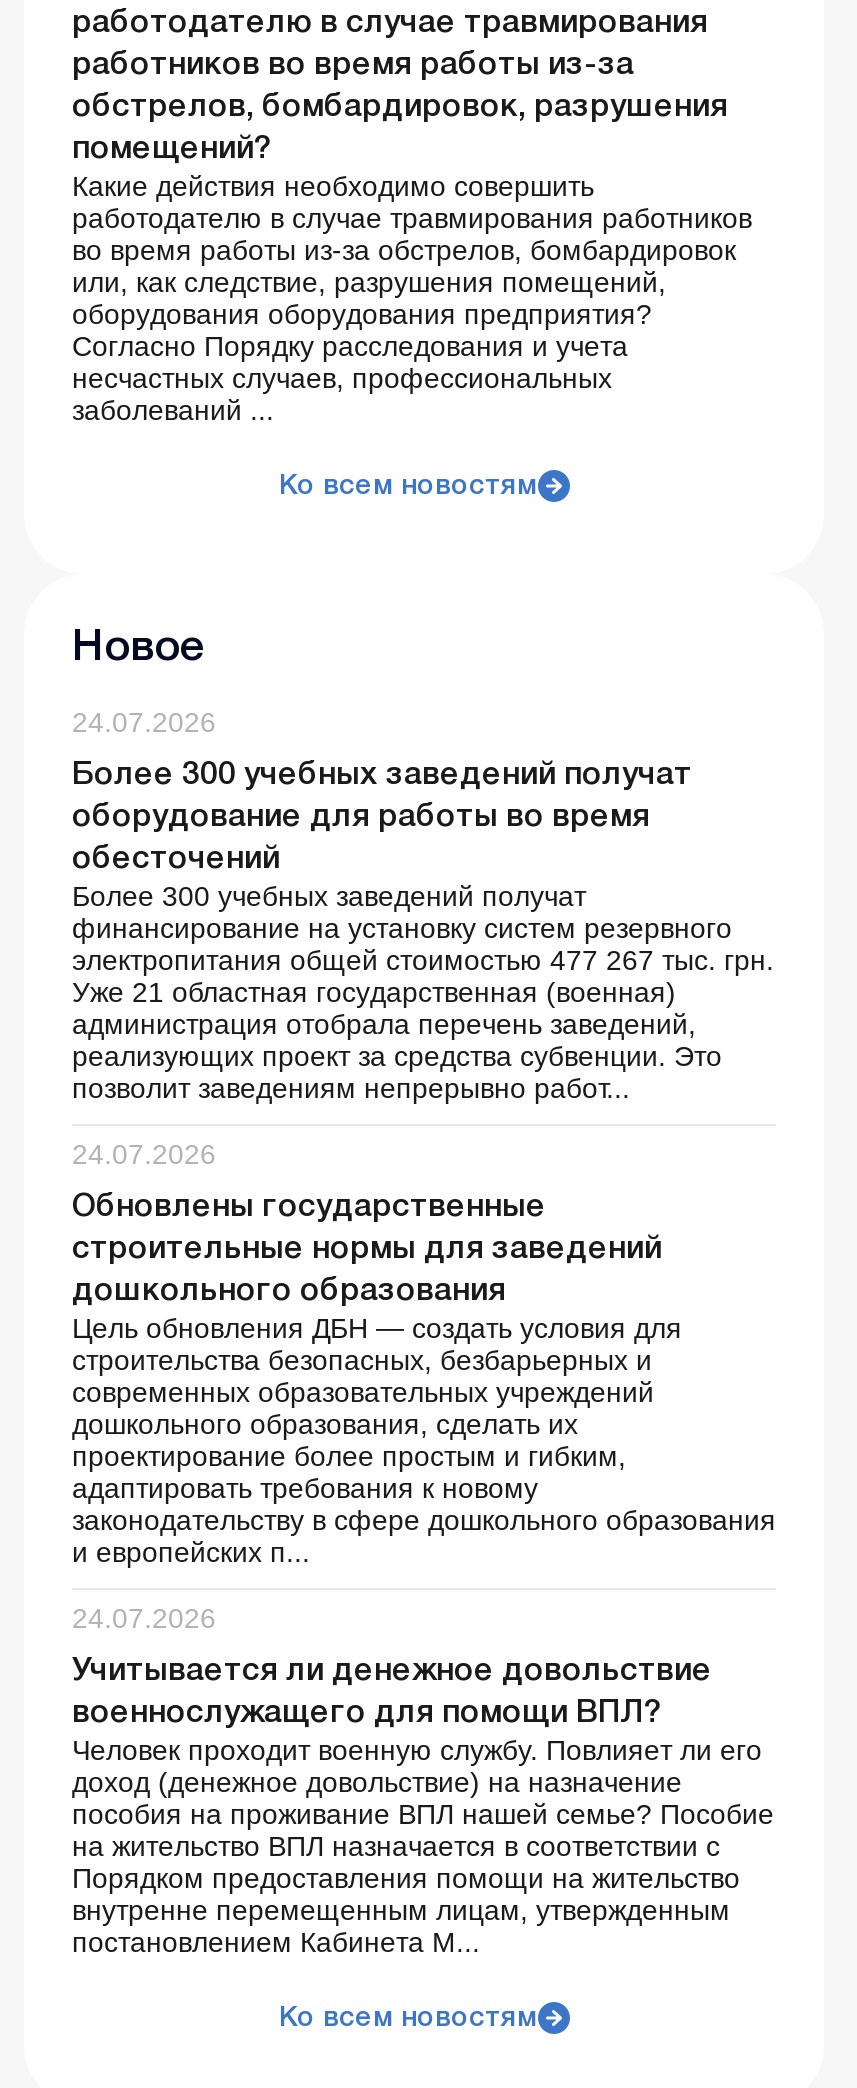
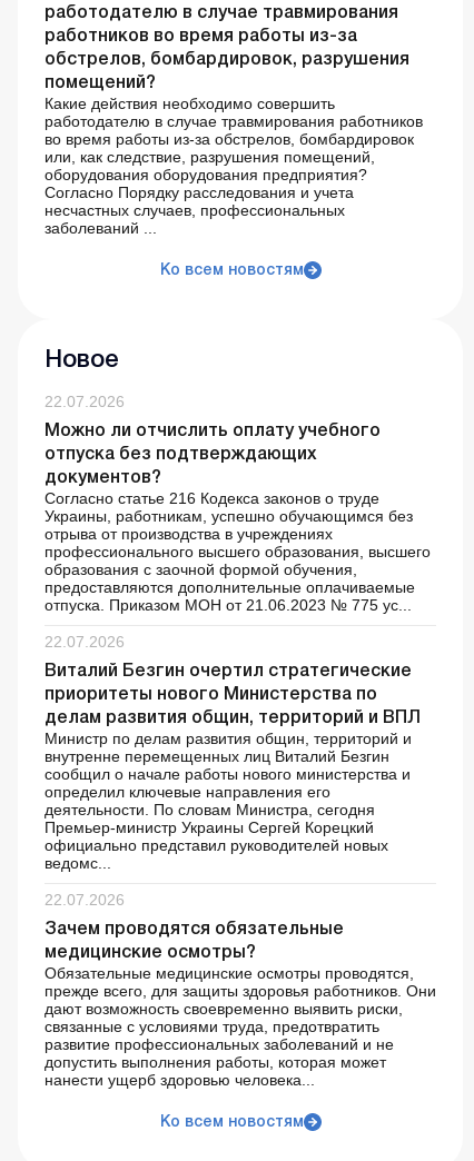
[72,705,216,737] 24.07.2026 -> [45,392,125,410] 22.07.2026
[72,761,692,789] Более 300 учебных заведений получат -> [45,423,381,439] Можно ли отчислить оплату учебного
[72,803,650,831] оборудование для работы во время -> [45,447,317,462] отпуска без подтверждающих
[72,845,774,1103] обесточений | Более 300 учебных заведений получат | финансирование на установку систем резервного | электропитания общей стоимостью 477 267 тыс. грн. | Уже 21 областная государственная (военная) | администрация отобрала перечень заведений, | реализующих проект за средства субвенции. Это | позволит заведениям непрерывно работ... -> [45,470,431,614] документов? | Согласно статье 216 Кодекса законов о труде | Украины, работникам, успешно обучающимся без | отрыва от производства в учреждениях | профессионального высшего образования, высшего | образования с заочной формой обучения, | предоставляются дополнительные оплачиваемые | отпуска. Приказом МОН от 21.06.2023 № 775 ус...
[72,1137,216,1169] 24.07.2026 -> [45,632,125,650] 22.07.2026
[72,1193,546,1221] Обновлены государственные -> [45,664,412,679] Виталий Безгин очертил стратегические
[72,1235,662,1263] строительные нормы для заведений -> [45,687,377,702] приоритеты нового Министерства по
[72,1277,776,1567] дошкольного образования | Цель обновления ДБН — создать условия для | строительства безопасных, безбарьерных и | современных образовательных учреждений | дошкольного образования, сделать их | проектирование более простым и гибким, | адаптировать требования к новому | законодательству в сфере дошкольного образования | и европейских п... -> [45,710,421,872] делам развития общин, территорий и ВПЛ | Министр по делам развития общин, территорий и | внутренне перемещенных лиц Виталий Безгин | сообщил о начале работы нового министерства и | определил ключевые направления его | деятельности. По словам Министра, сегодня | Премьер-министр Украины Сергей Корецкий | официально представил руководителей новых | ведомс...
[72,1601,216,1633] 24.07.2026 -> [45,890,125,908] 22.07.2026
[72,1657,712,1685] Учитывается ли денежное довольствие -> [45,922,344,937] Зачем проводятся обязательные
[72,1699,774,1957] военнослужащего для помощи ВПЛ? | Человек проходит военную службу. Повлияет ли его | доход (денежное довольствие) на назначение | пособия на проживание ВПЛ нашей семье? Пособие | на жительство ВПЛ назначается в соответствии с | Порядком предоставления помощи на жительство | внутренне перемещенным лицам, утвержденным | постановлением Кабинета М... -> [45,945,436,1088] медицинские осмотры? | Обязательные медицинские осмотры проводятся, | прежде всего, для защиты здоровья работников. Они | дают возможность своевременно выявить риски, | связанные с условиями труда, предотвратить | развитие профессиональных заболеваний и не | допустить выполнения работы, которая может | нанести ущерб здоровью человека...

